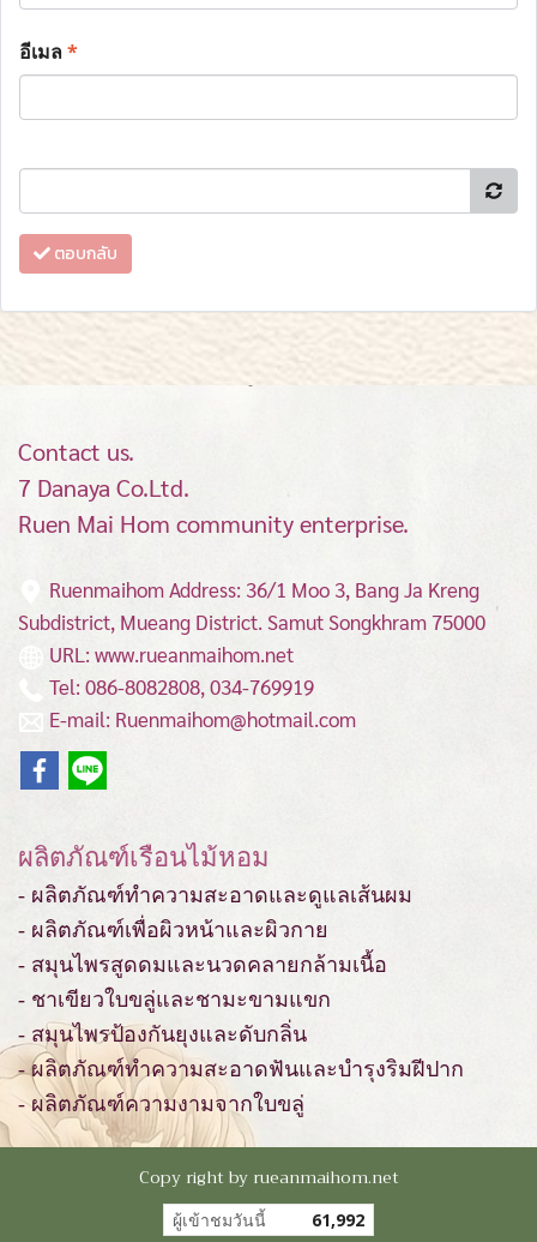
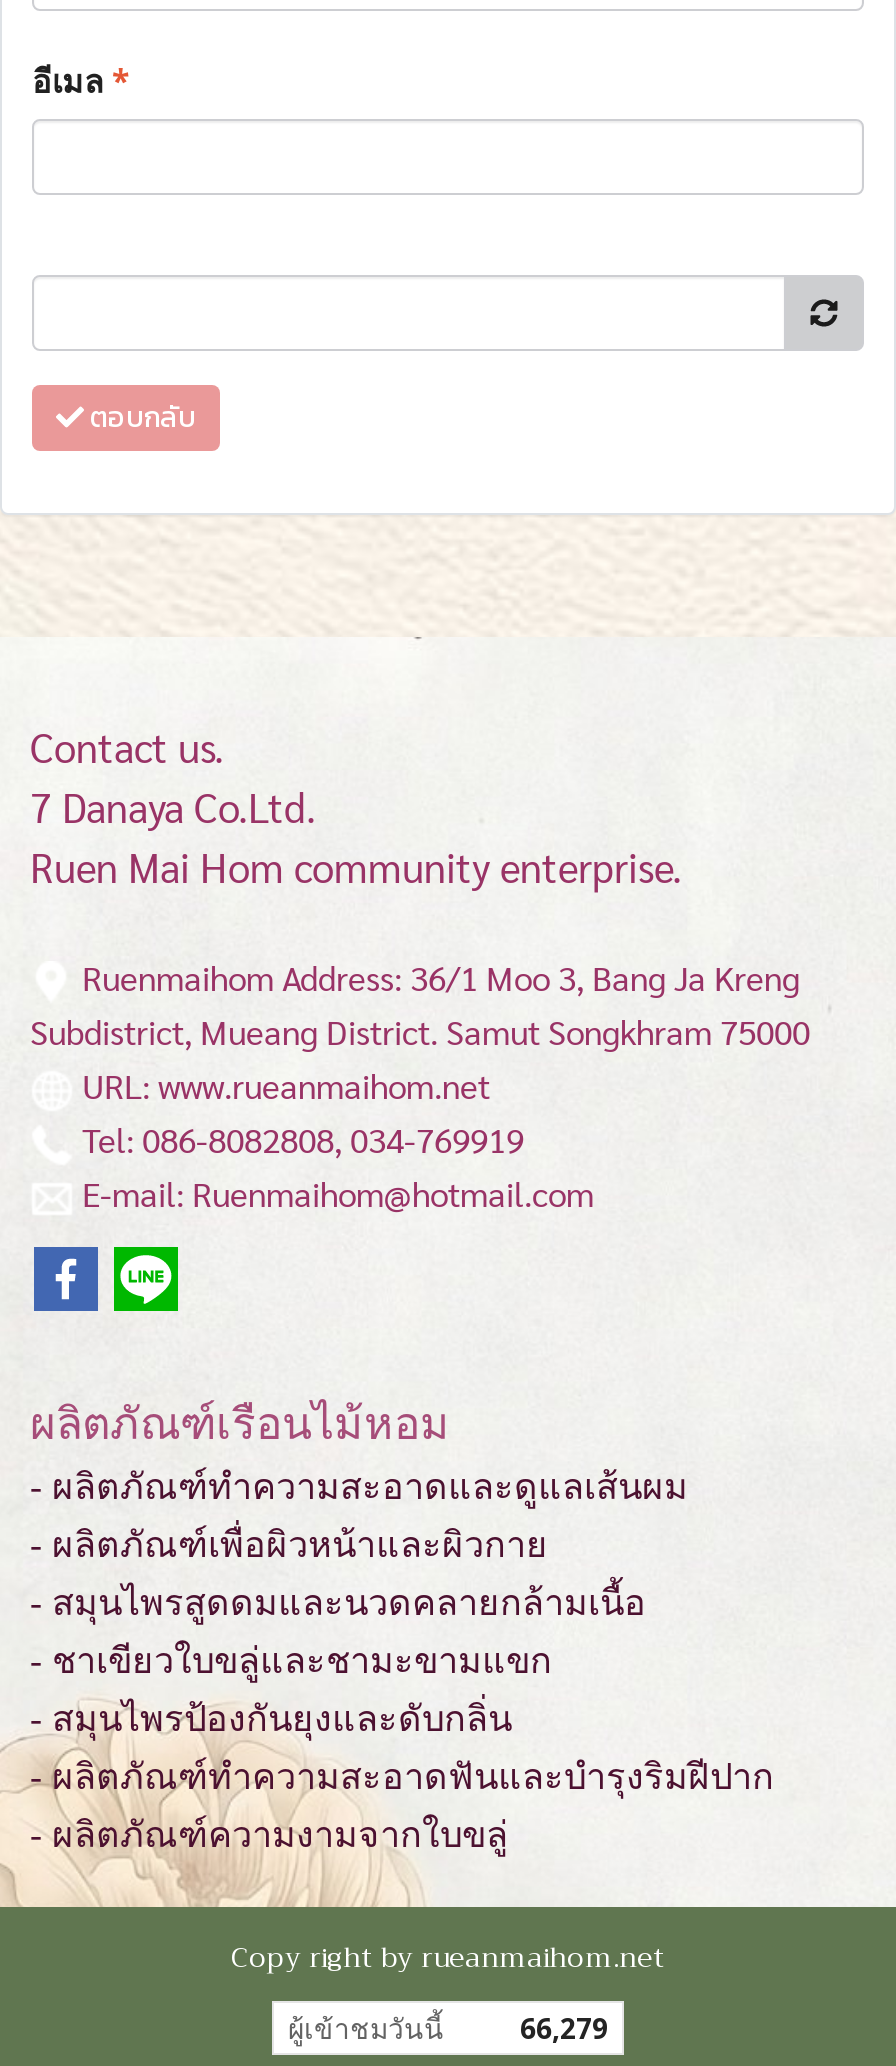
[173,1208,364,1231] ผู้เข้าชมวันนี้ 61,992 -> [288,2009,608,2047] ผู้เข้าชมวันนี้ 66,279

